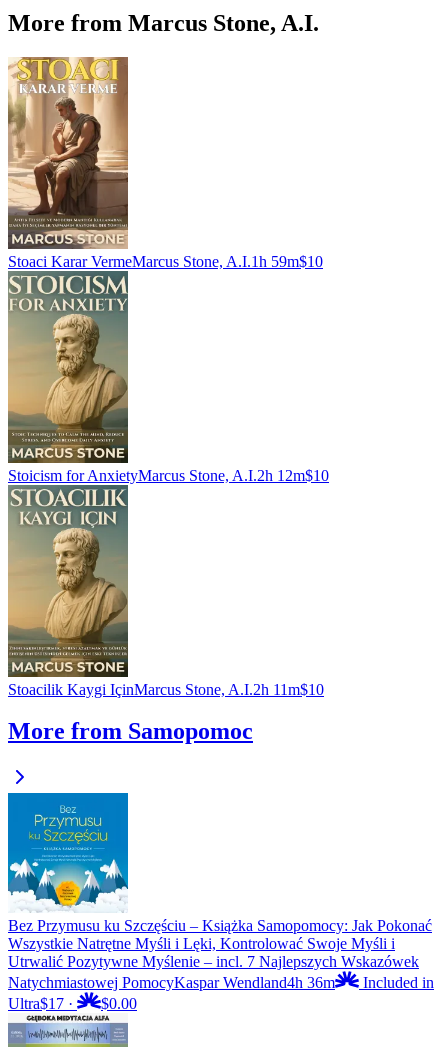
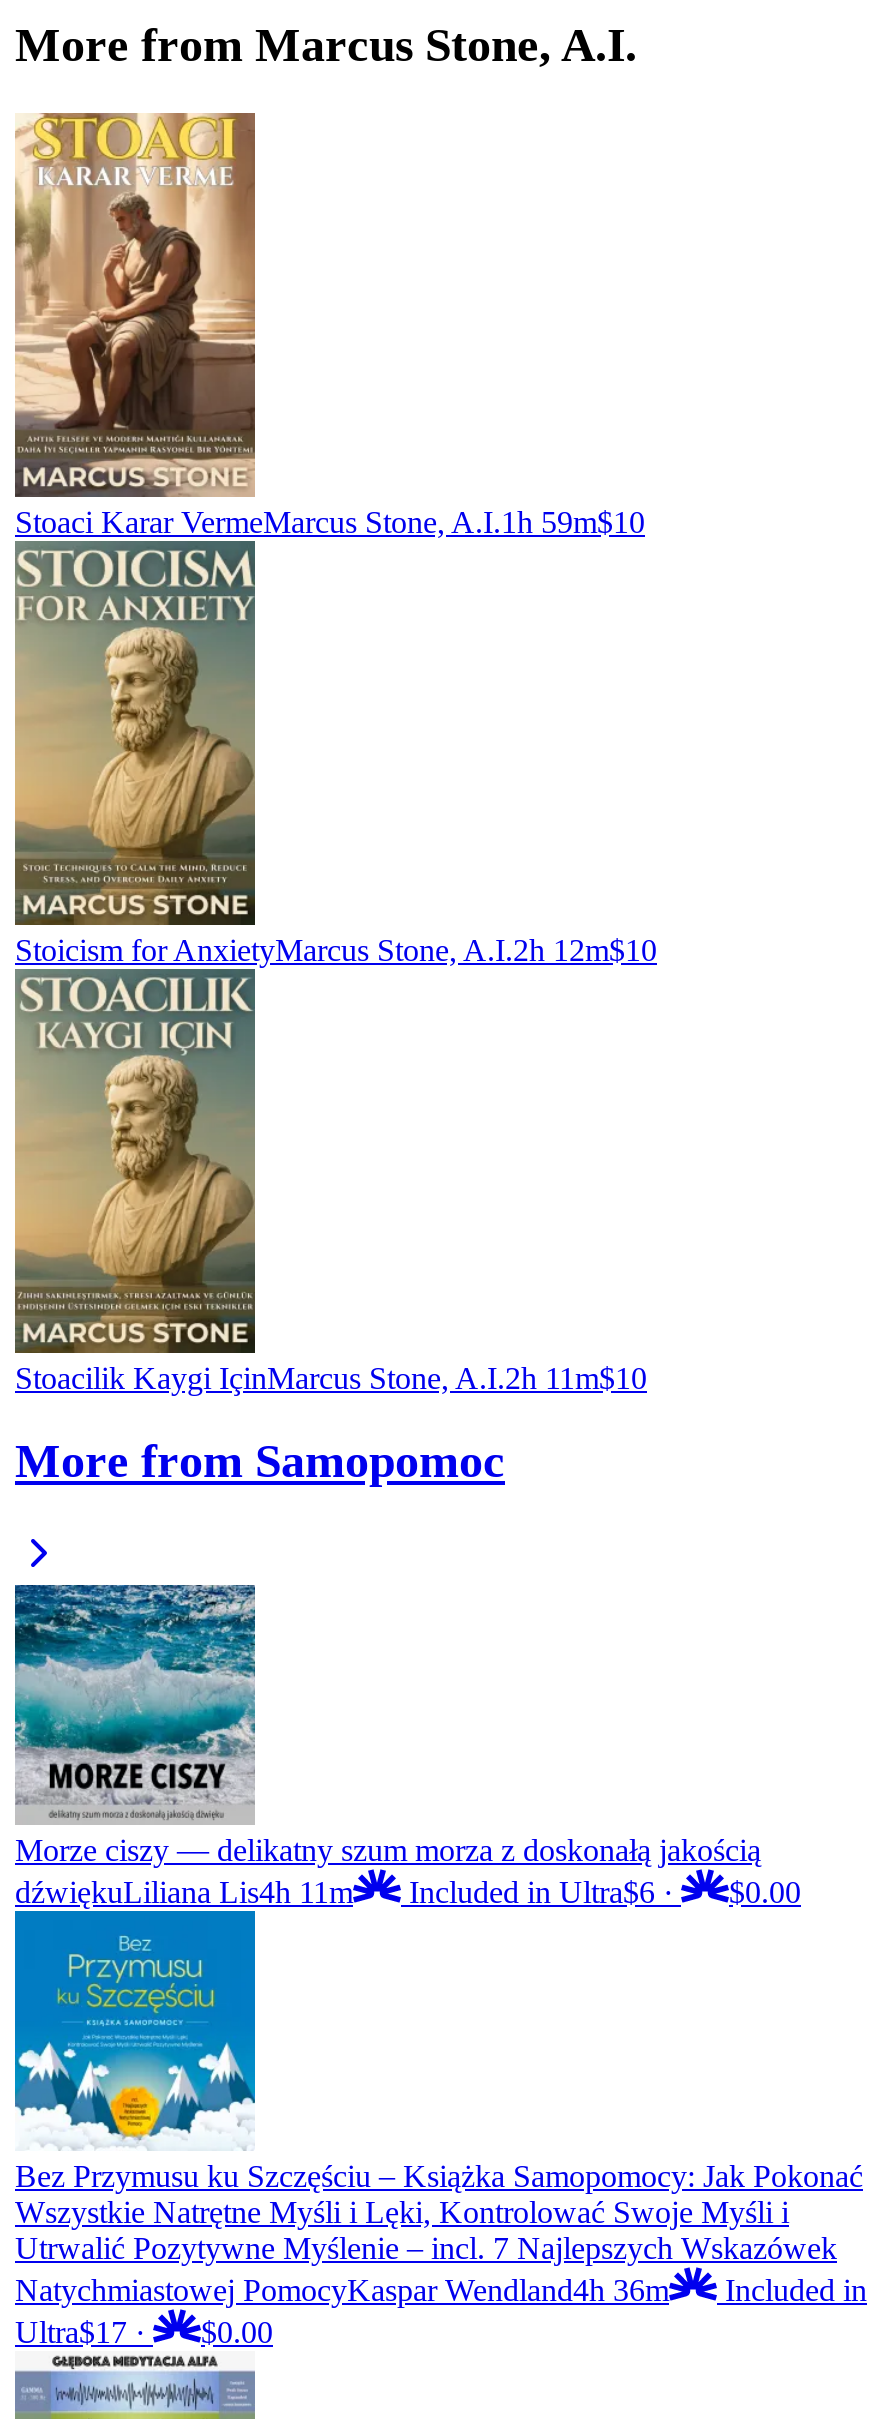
none -> [13,1583,801,1910] [image] | Morze ciszy — delikatny szum morza z doskonałą jakością | dźwiękuLiliana Lis4h 11m | Included in Ultra$6 · | $0.00

